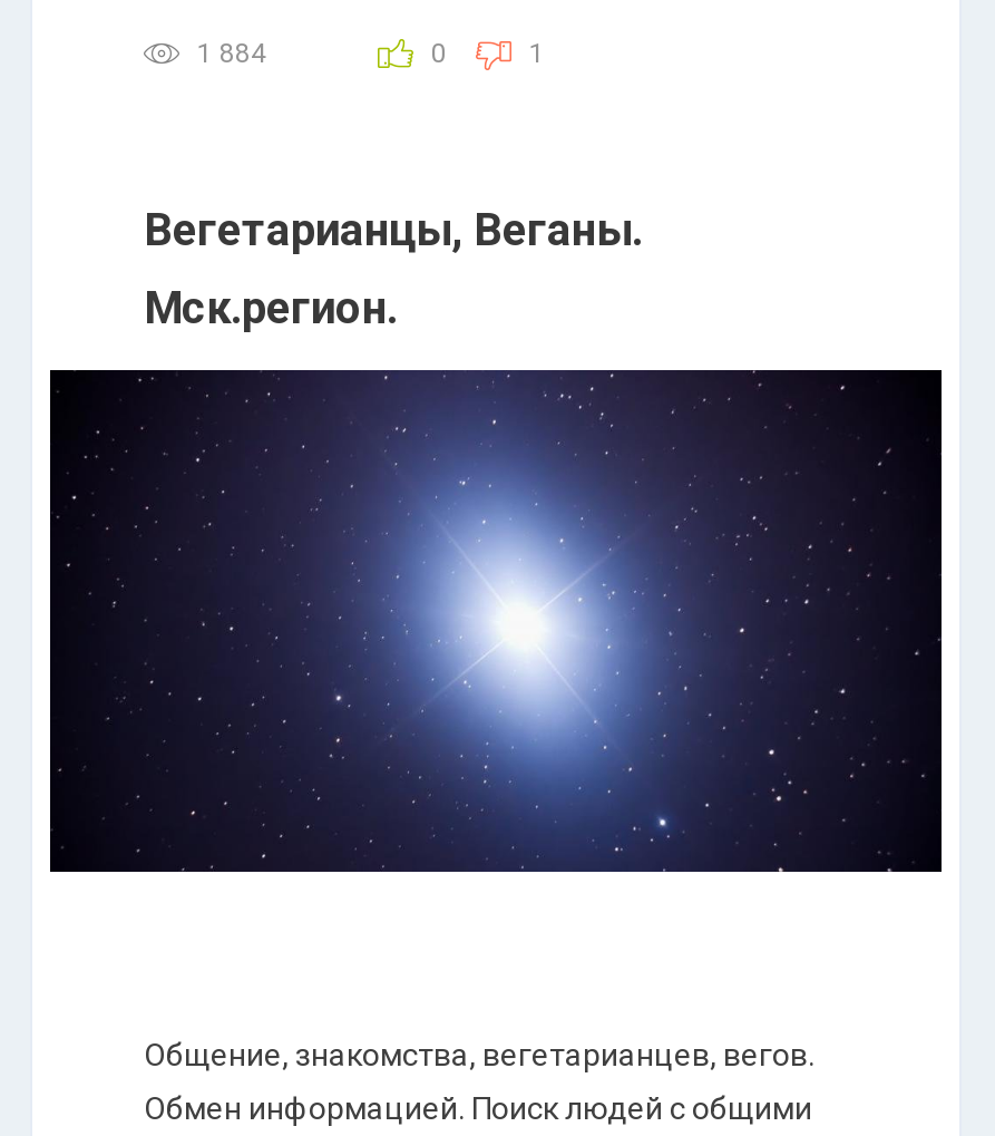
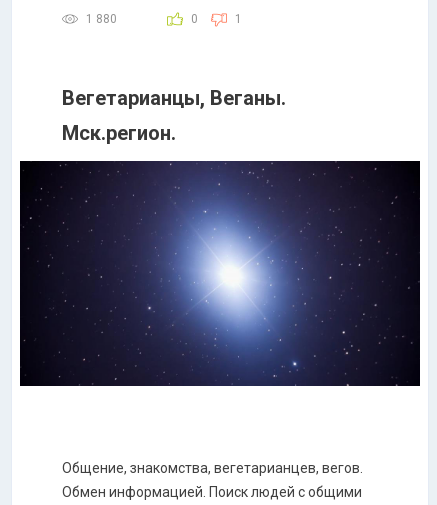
[197,38,266,69] 1 884 -> [86,12,117,26] 1 880

